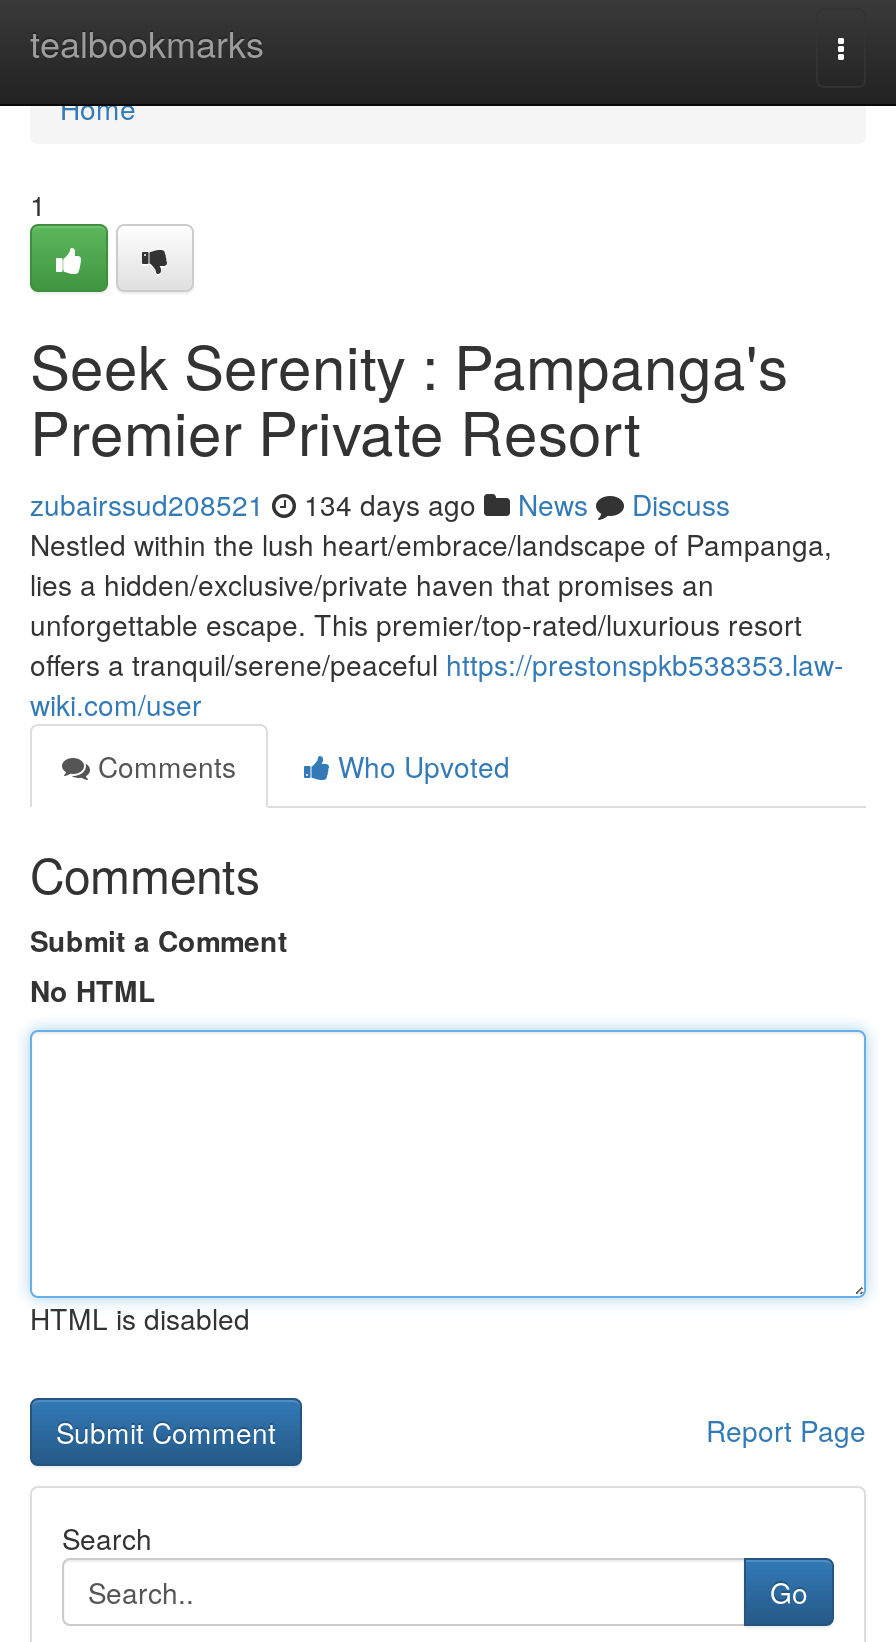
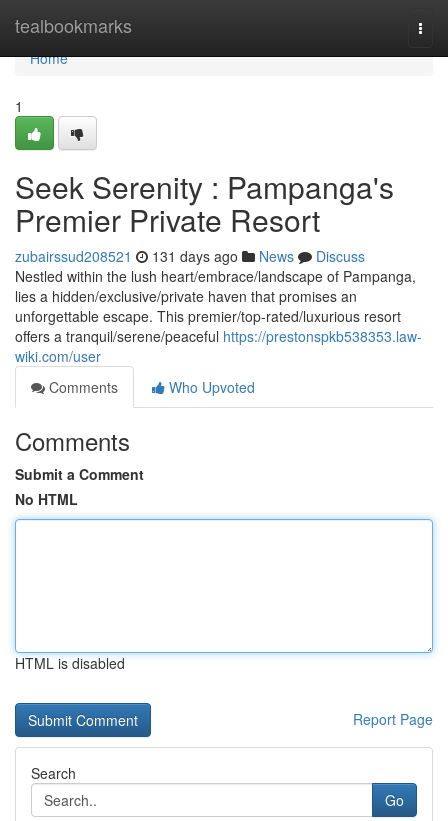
[30,484,730,524] zubairssud208521 134 days ago News Discuss -> [15,246,365,266] zubairssud208521 131 days ago News Discuss

